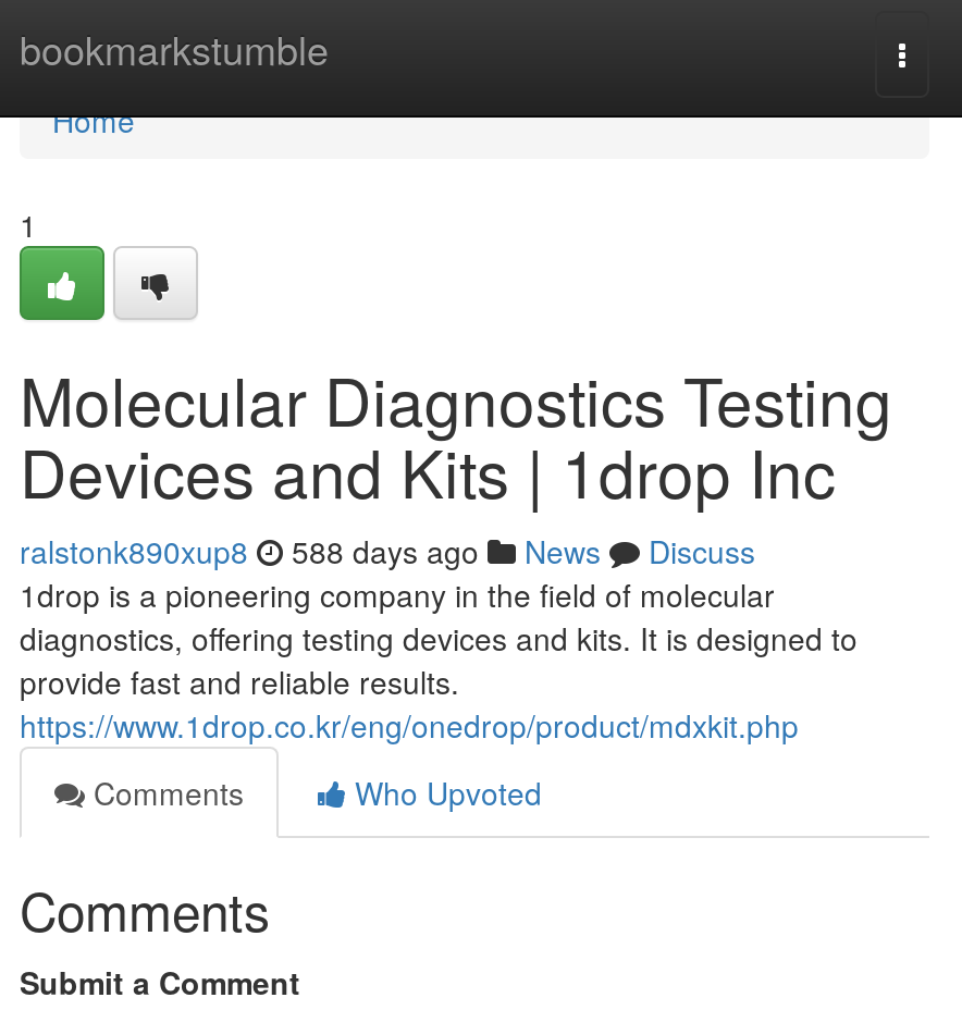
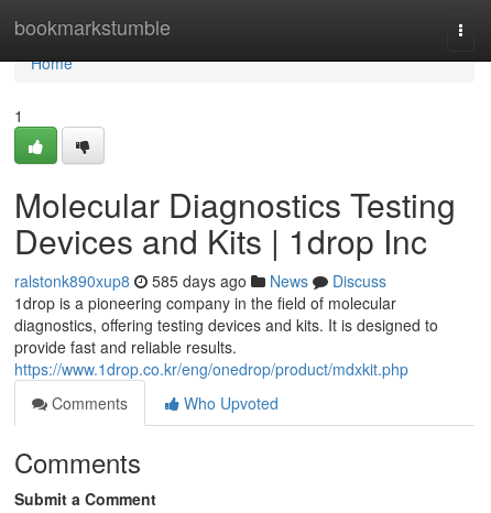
[20,529,755,572] ralstonk890xup8 588 days ago News Discuss -> [14,270,386,292] ralstonk890xup8 585 days ago News Discuss

